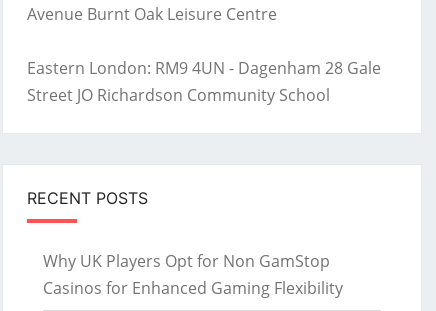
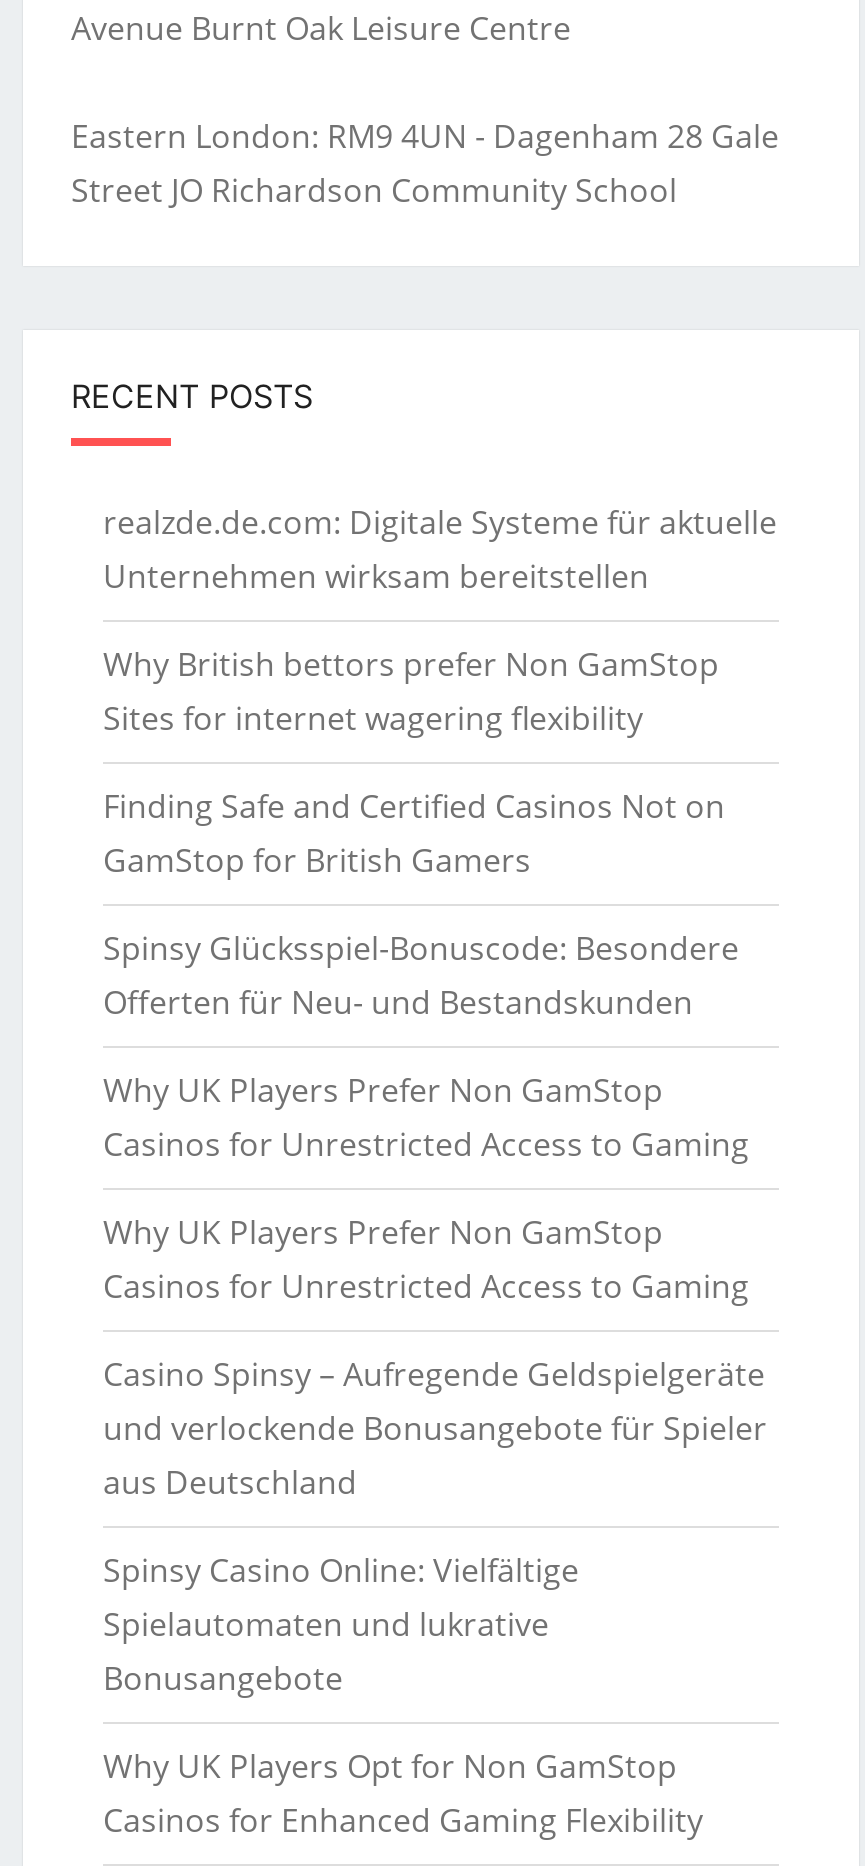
none -> [103,501,777,1701] realzde.de.com: Digitale Systeme für aktuelle | Unternehmen wirksam bereitstellen | Why British bettors prefer Non GamStop | Sites for internet wagering flexibility | Finding Safe and Certified Casinos Not on | GamStop for British Gamers | Spinsy Glücksspiel-Bonuscode: Besondere | Offerten für Neu- und Bestandskunden | Why UK Players Prefer Non GamStop | Casinos for Unrestricted Access to Gaming | Why UK Players Prefer Non GamStop | Casinos for Unrestricted Access to Gaming | Casino Spinsy – Aufregende Geldspielgeräte | und verlockende Bonusangebote für Spieler | aus Deutschland | Spinsy Casino Online: Vielfältige | Spielautomaten und lukrative | Bonusangebote

